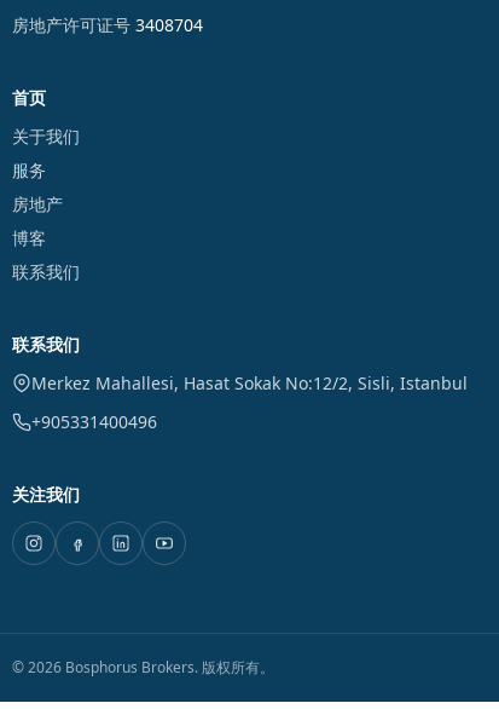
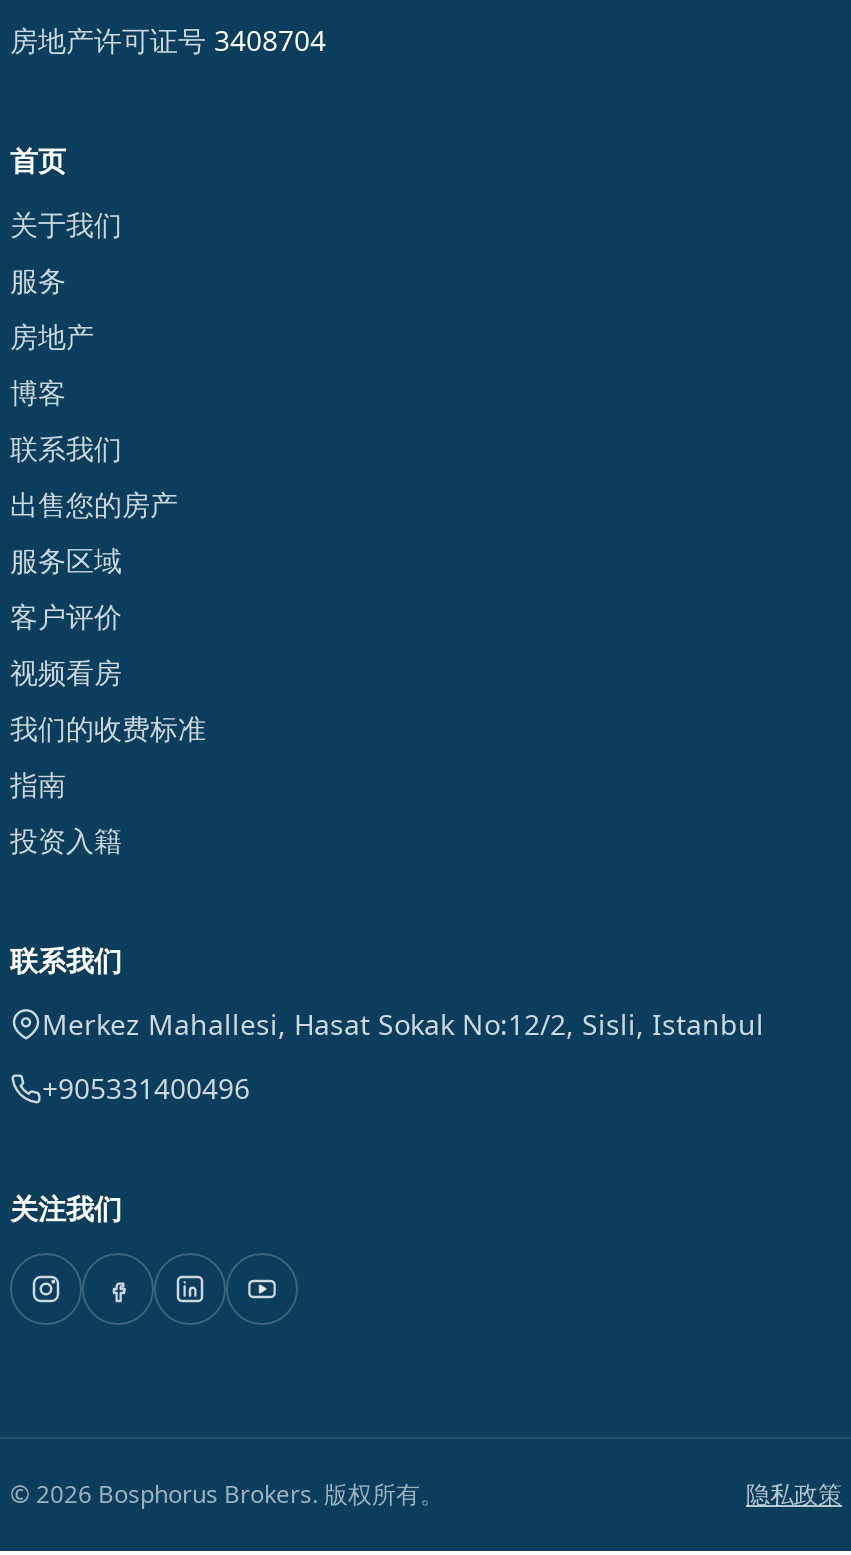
none -> [10,484,206,858] 出售您的房产 | 服务区域 | 客户评价 | 视频看房 | 我们的收费标准 | 指南 | 投资入籍
none -> [746,1476,842,1510] 隐私政策

